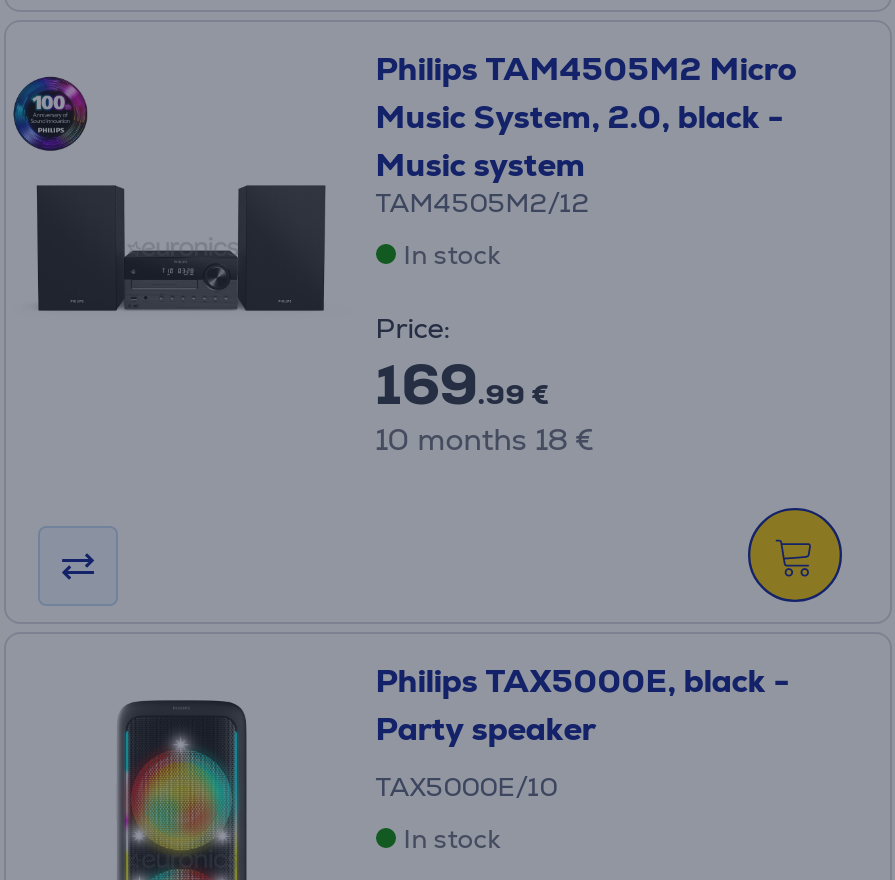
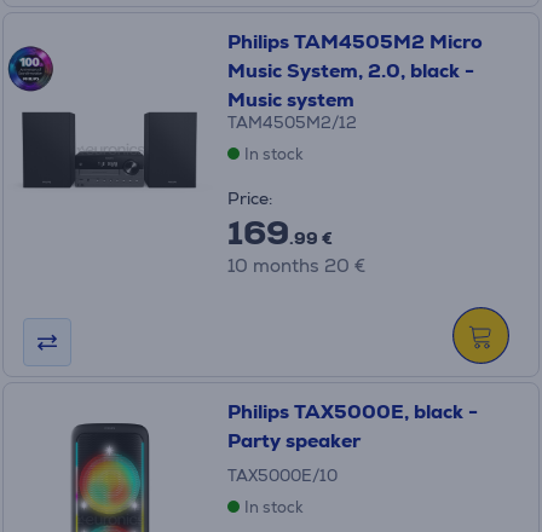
[376,420,594,458] 10 months 18 € -> [227,254,365,277] 10 months 20 €

